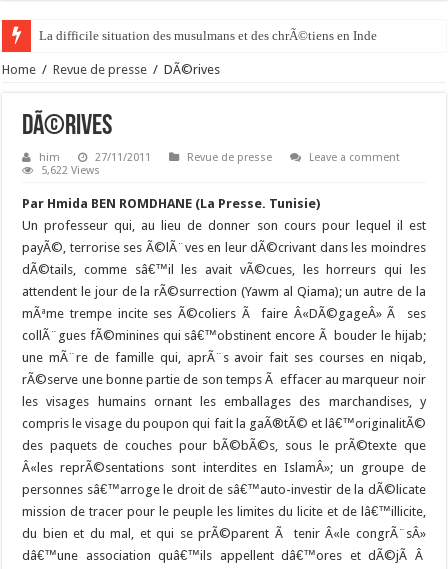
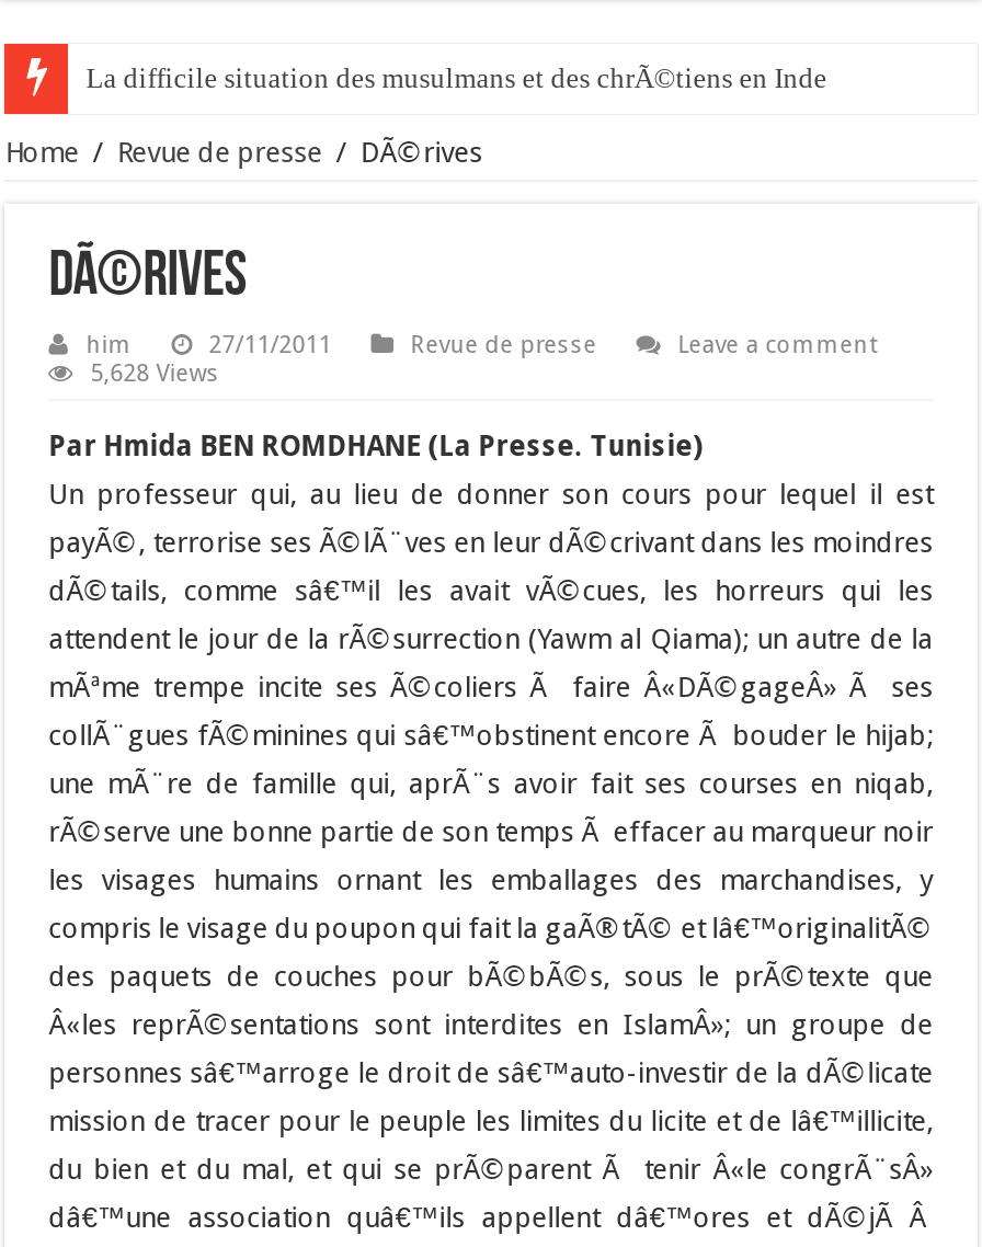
[41,164,100,177] 5,622 Views -> [90,360,220,388] 5,628 Views

